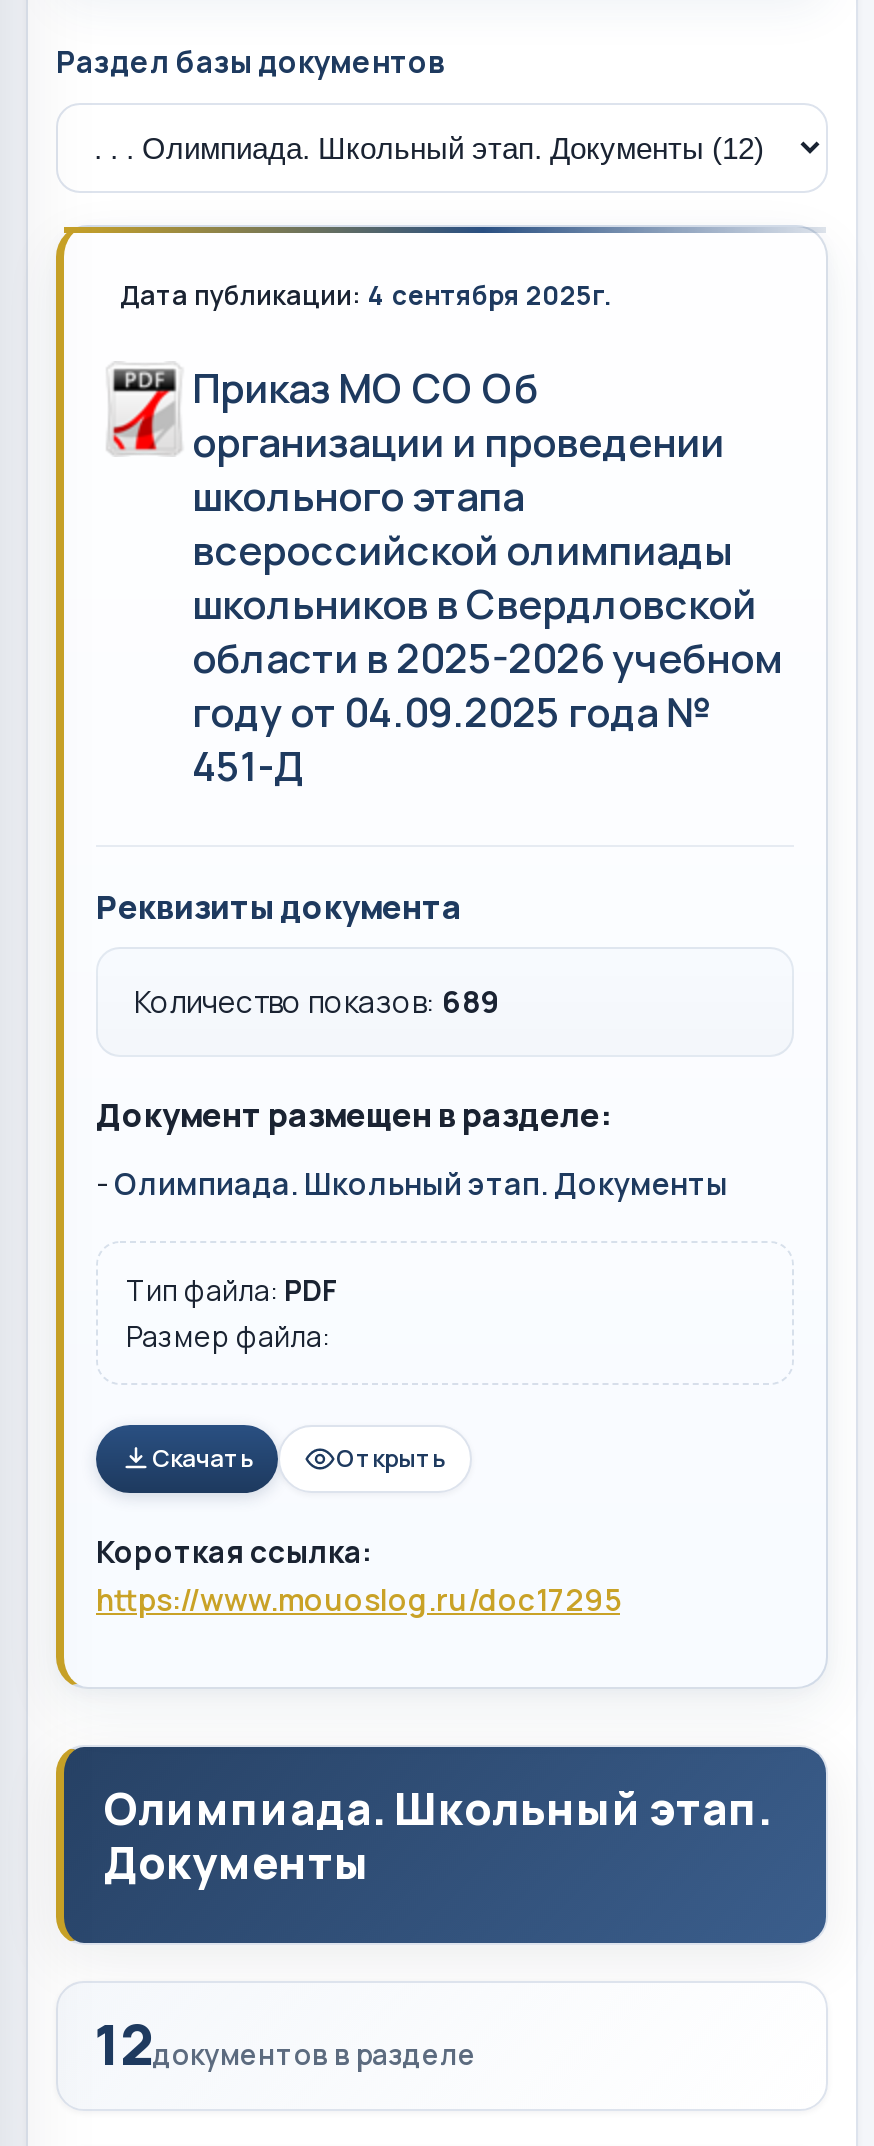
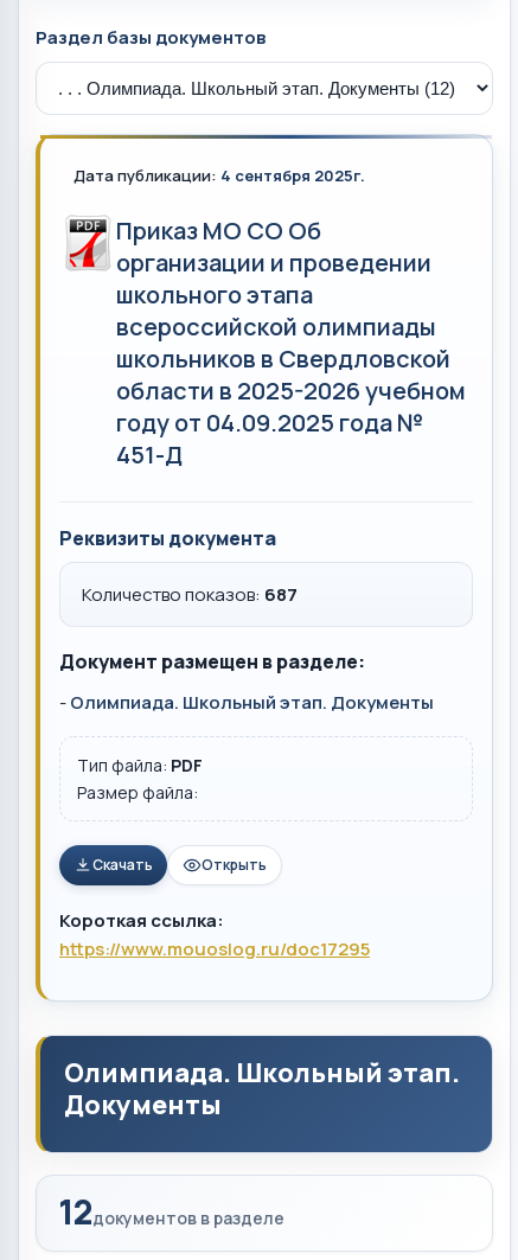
[134,981,500,1023] Количество показов: 689 -> [82,582,298,607] Количество показов: 687

